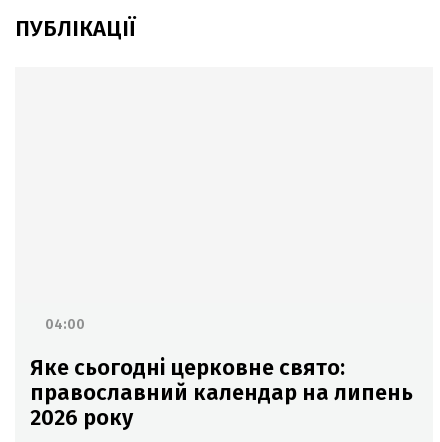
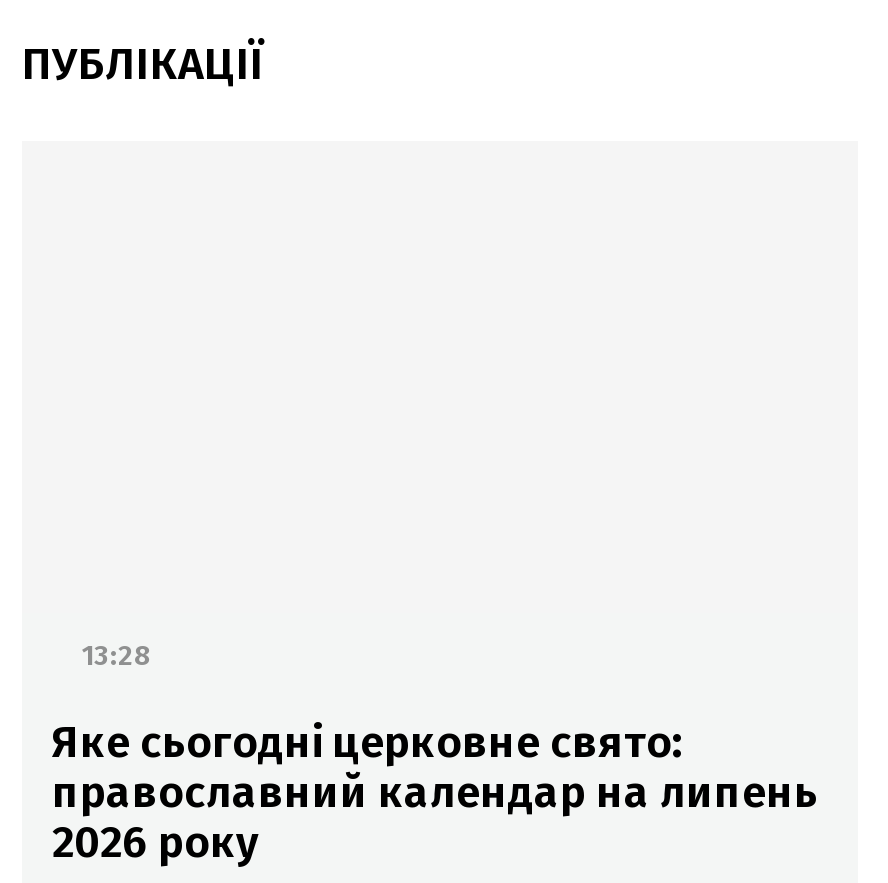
[45,316,85,333] 04:00 -> [82,639,152,673] 13:28

